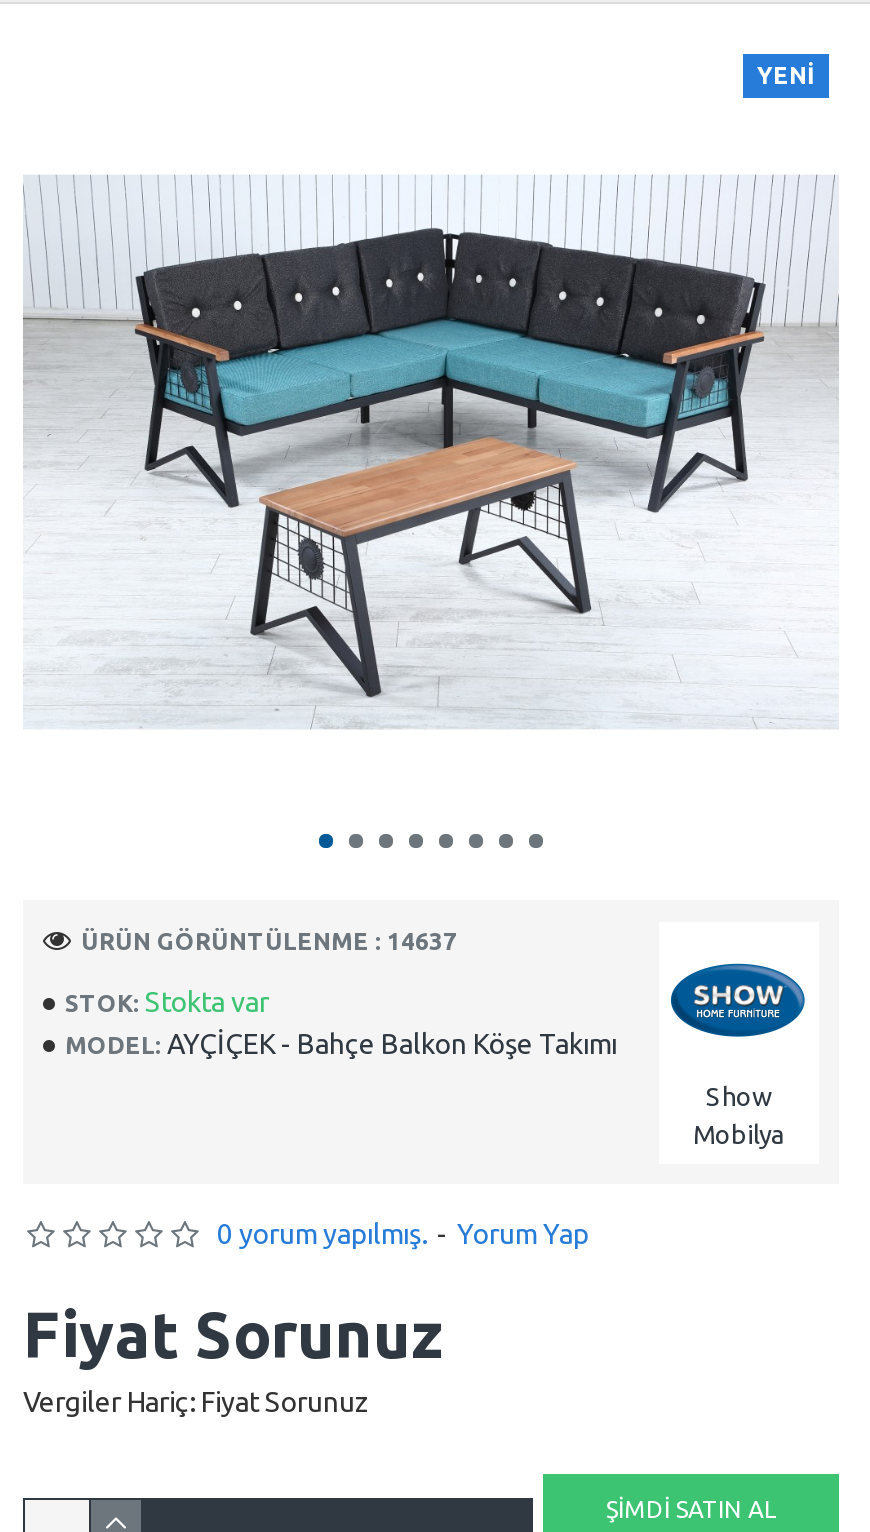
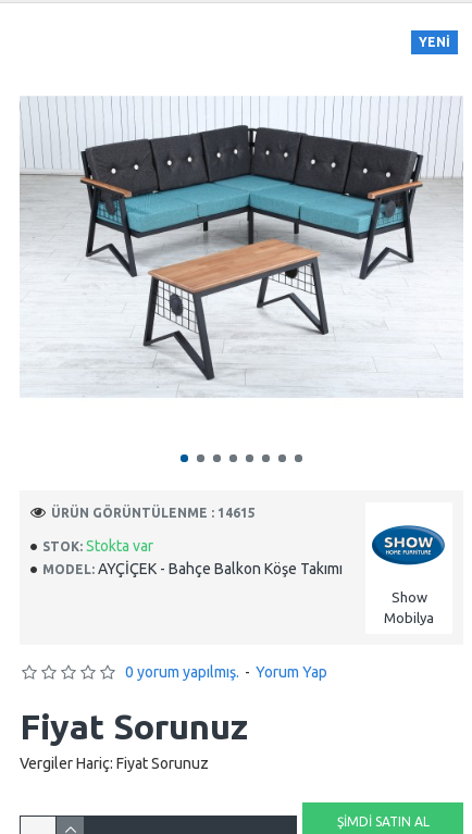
[81,927,457,953] ÜRÜN GÖRÜNTÜLENME : 14637 -> [51,505,256,519] ÜRÜN GÖRÜNTÜLENME : 14615

